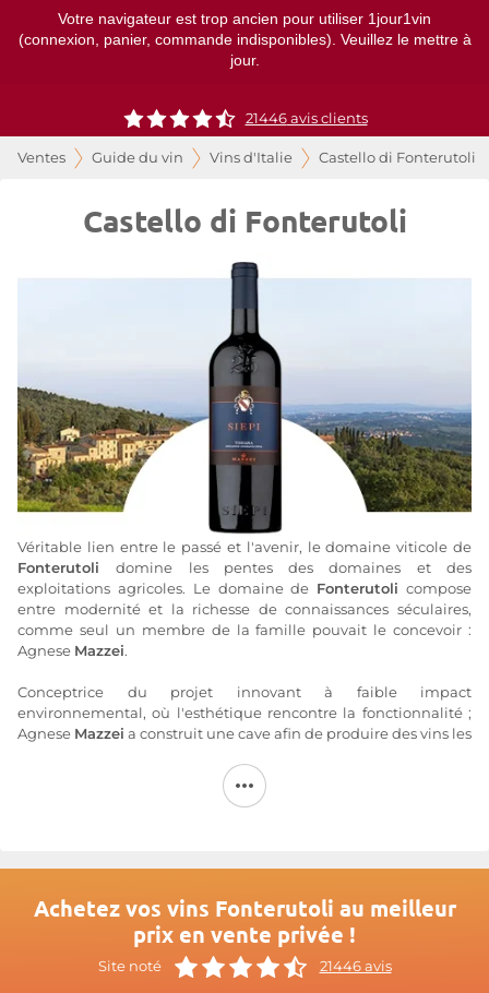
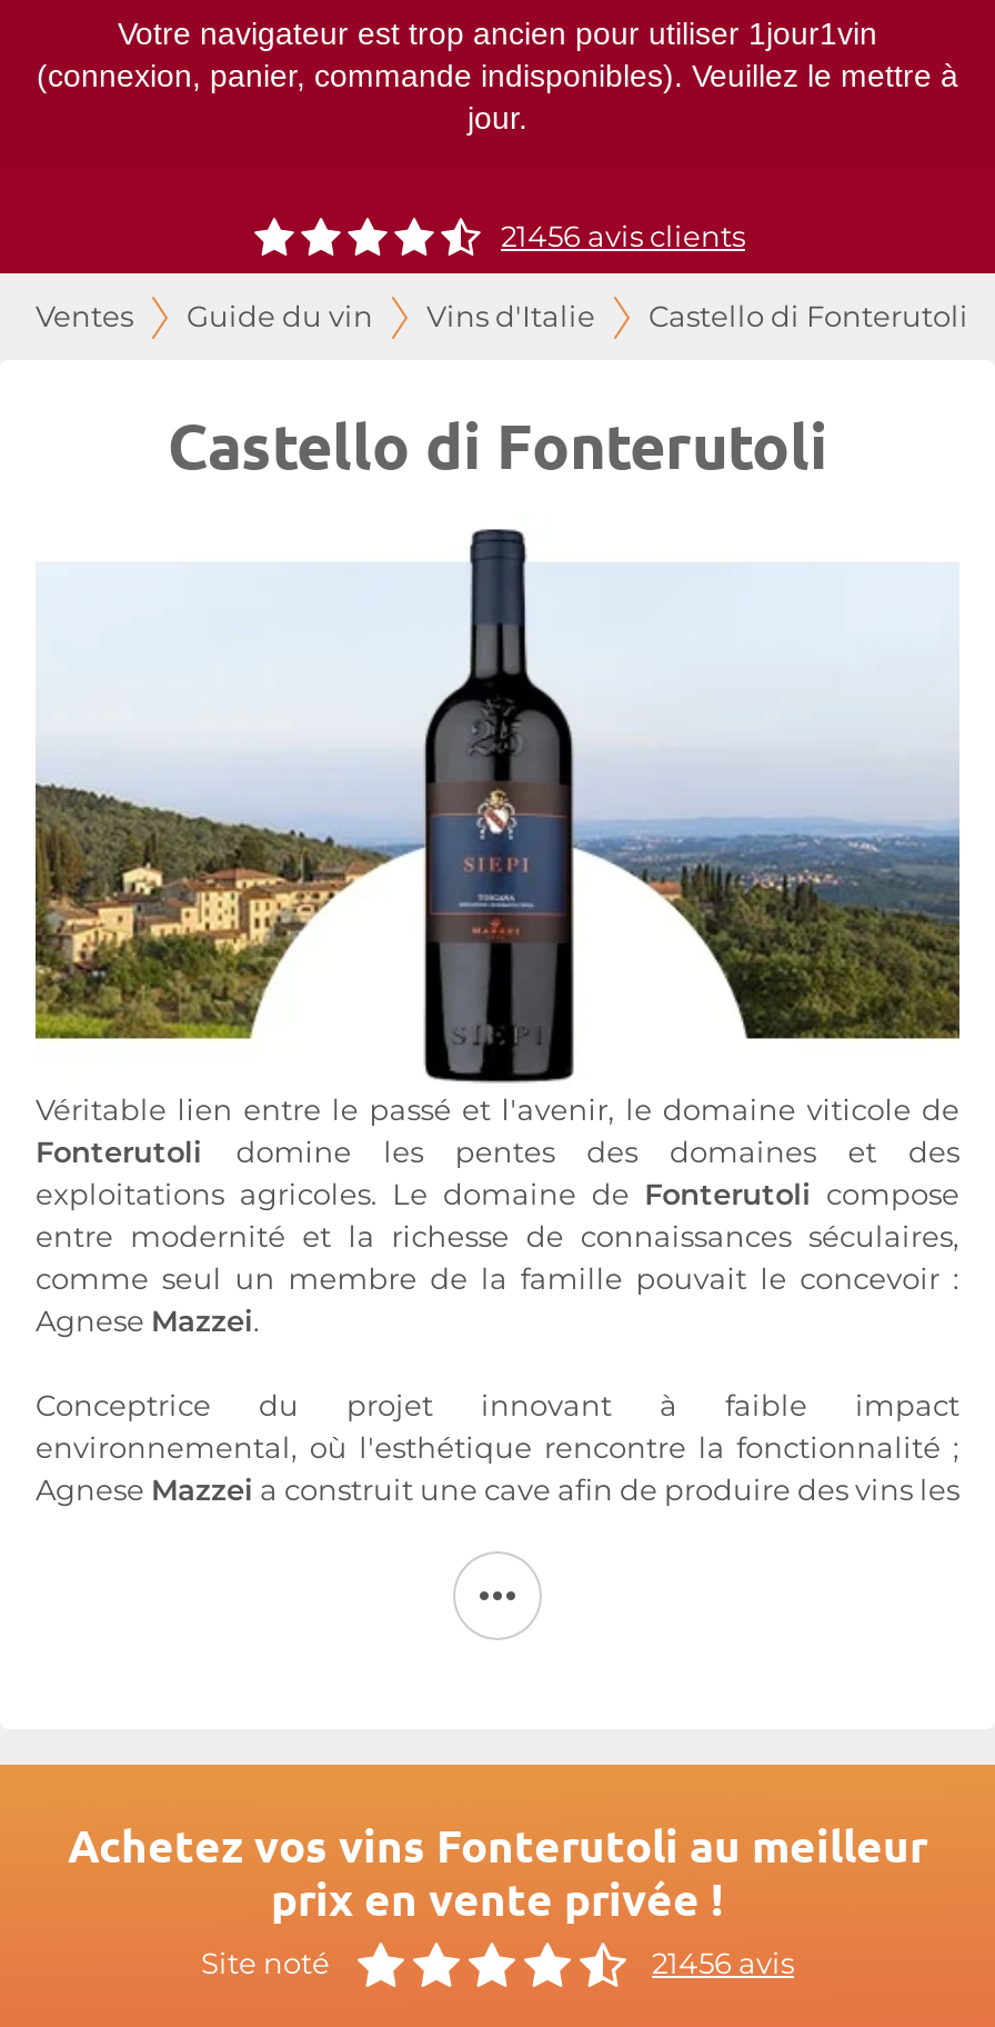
[245,110,367,127] 21446 avis clients -> [501,220,745,253] 21456 avis clients
[319,958,391,974] 21446 avis -> [652,1947,794,1980] 21456 avis

